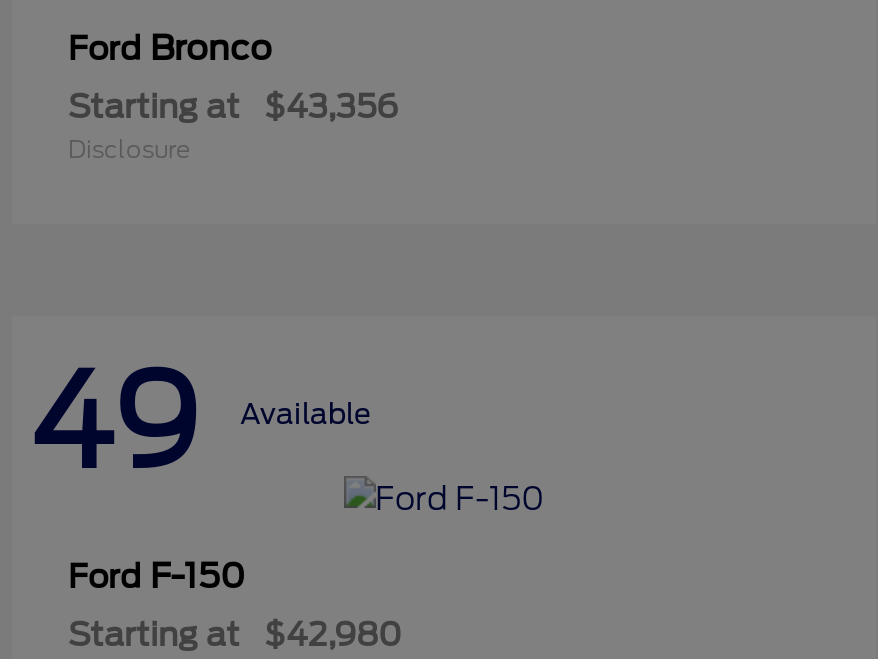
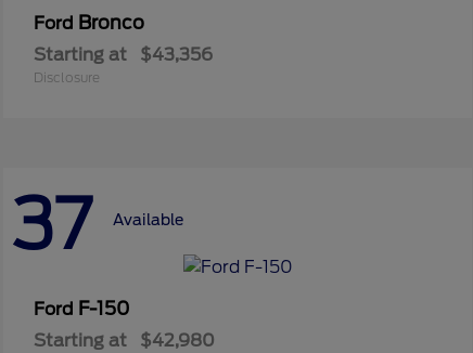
[28,346,370,498] 49 Available -> [12,183,183,266] 37 Available

